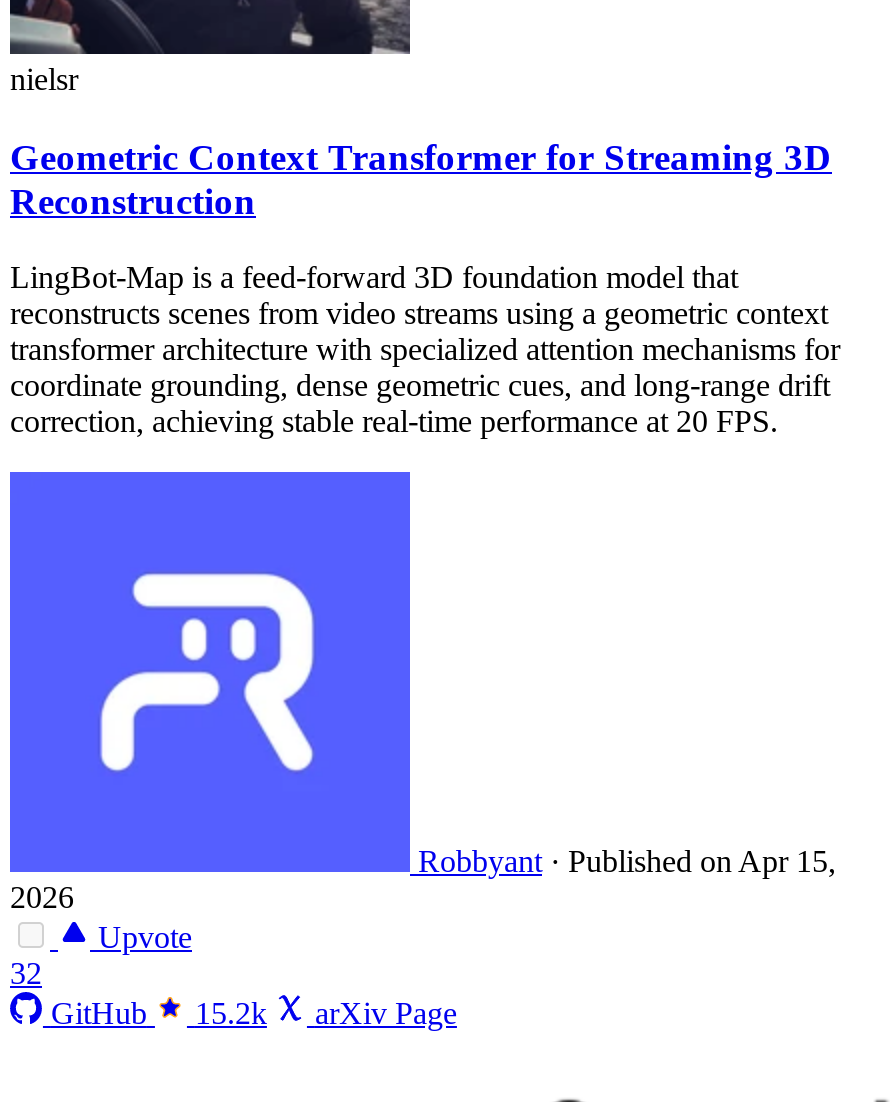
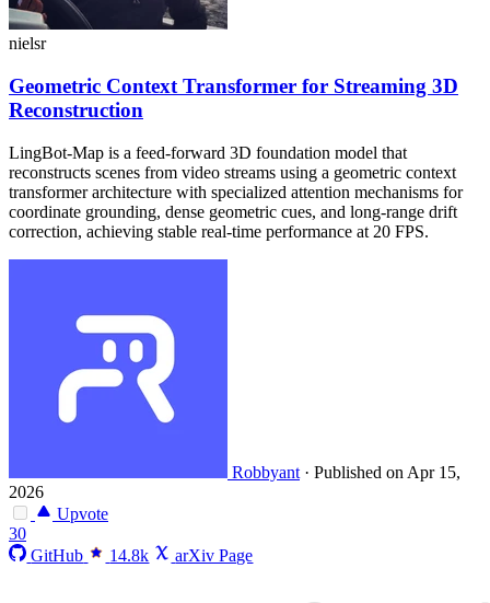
[10,957,42,991] 32 -> [9,524,26,542] 30
[51,997,457,1031] GitHub 15.2k arXiv Page -> [31,546,253,564] GitHub 14.8k arXiv Page

